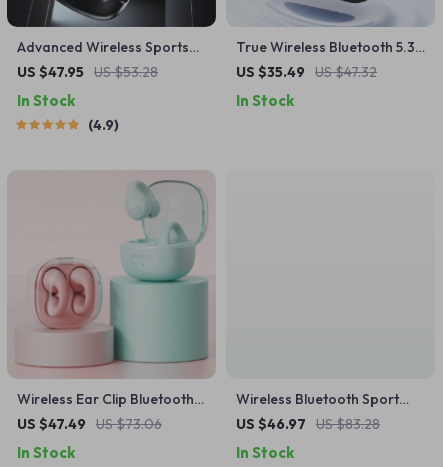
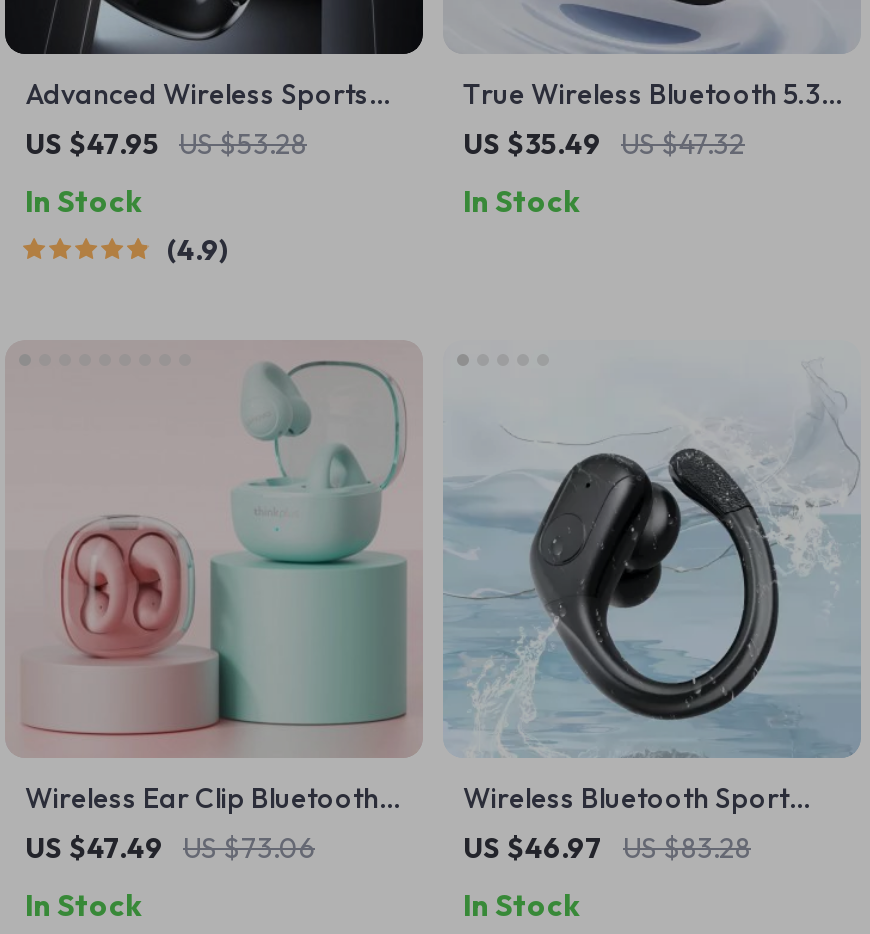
none -> [443,400,861,758] [image]

